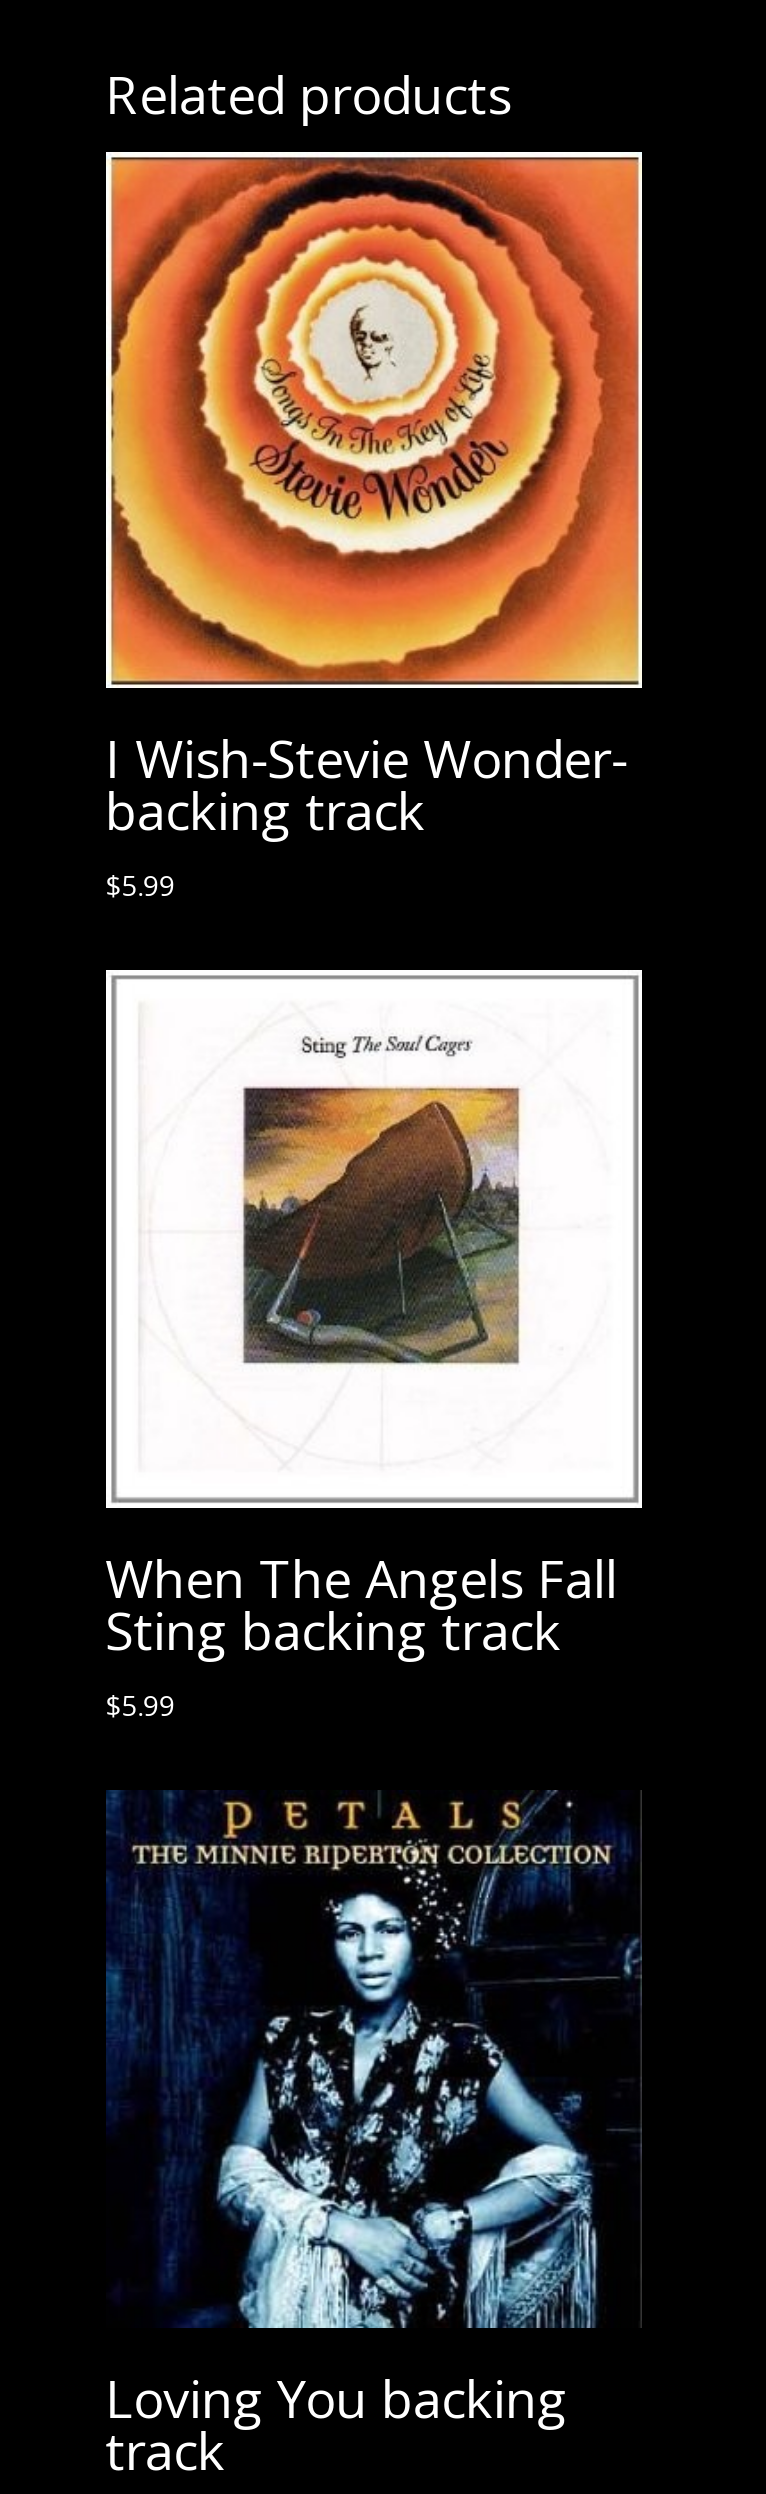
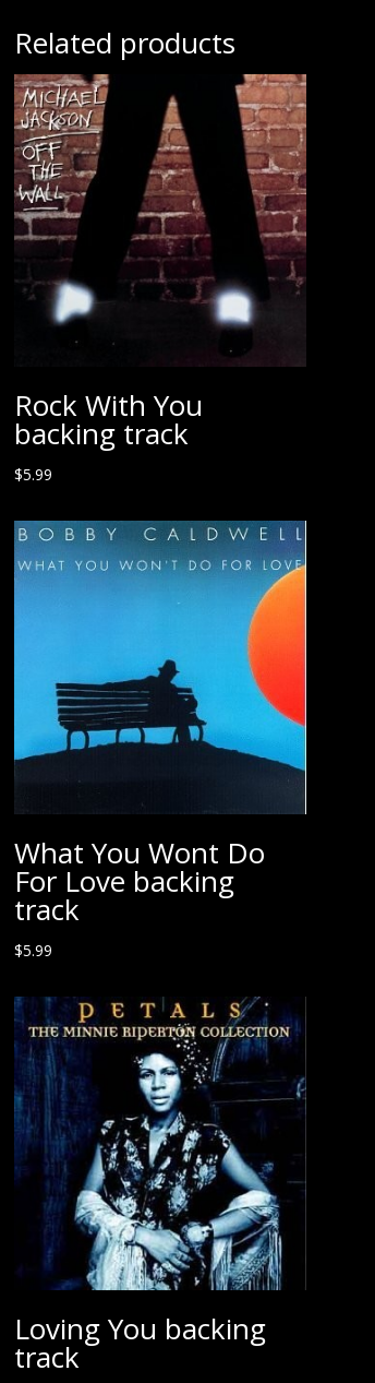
[104,150,644,795] [image] | I Wish-Stevie Wonder- -> [14,73,307,425] [image] | Rock With You
[104,968,642,1666] [image] | When The Angels Fall | Sting backing track -> [13,520,307,929] [image] | What You Wont Do | For Love backing | track

